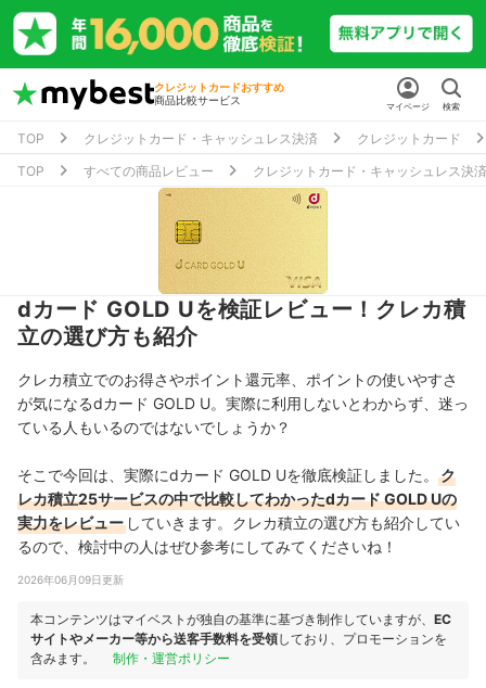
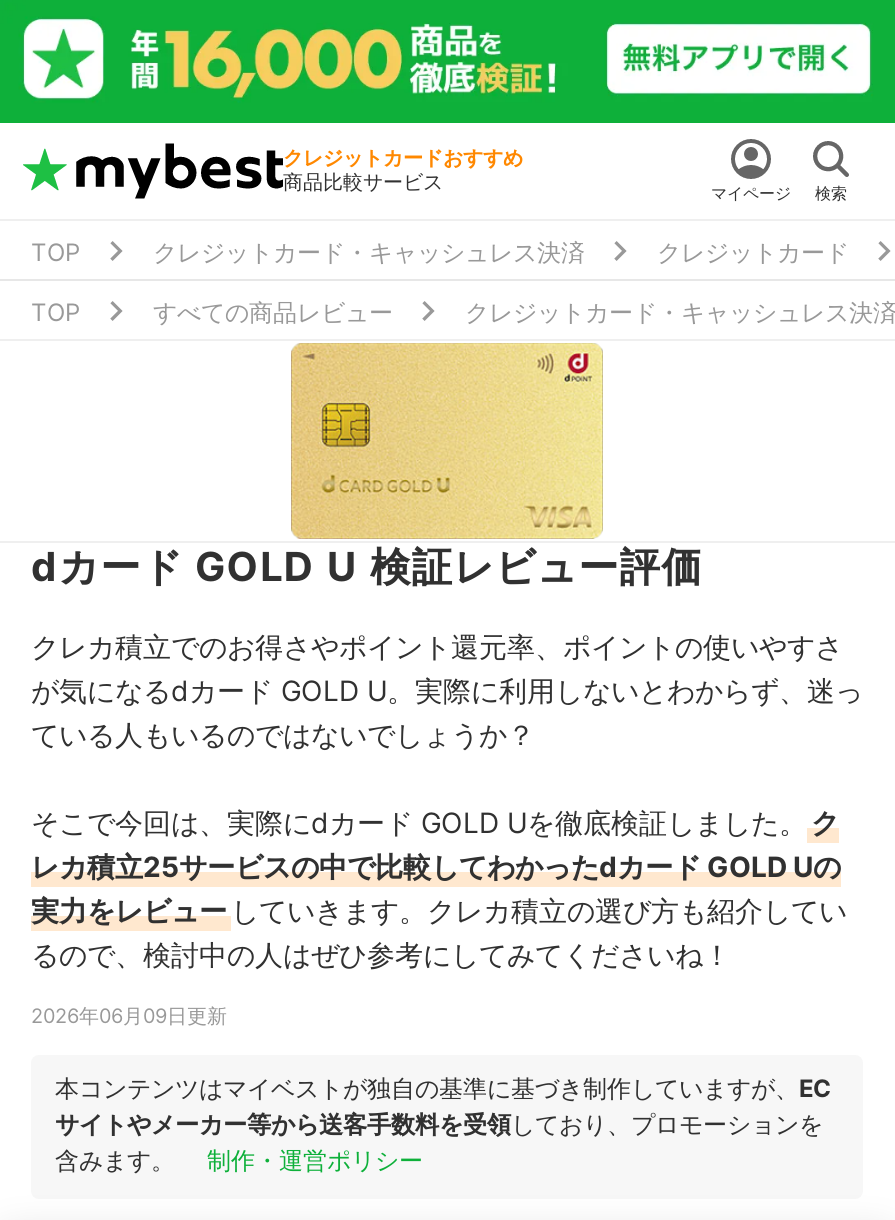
[17,296,466,349] dカード GOLD Uを検証レビュー！クレカ積 | 立の選び方も紹介 -> [31,543,703,591] dカード GOLD U 検証レビュー評価

